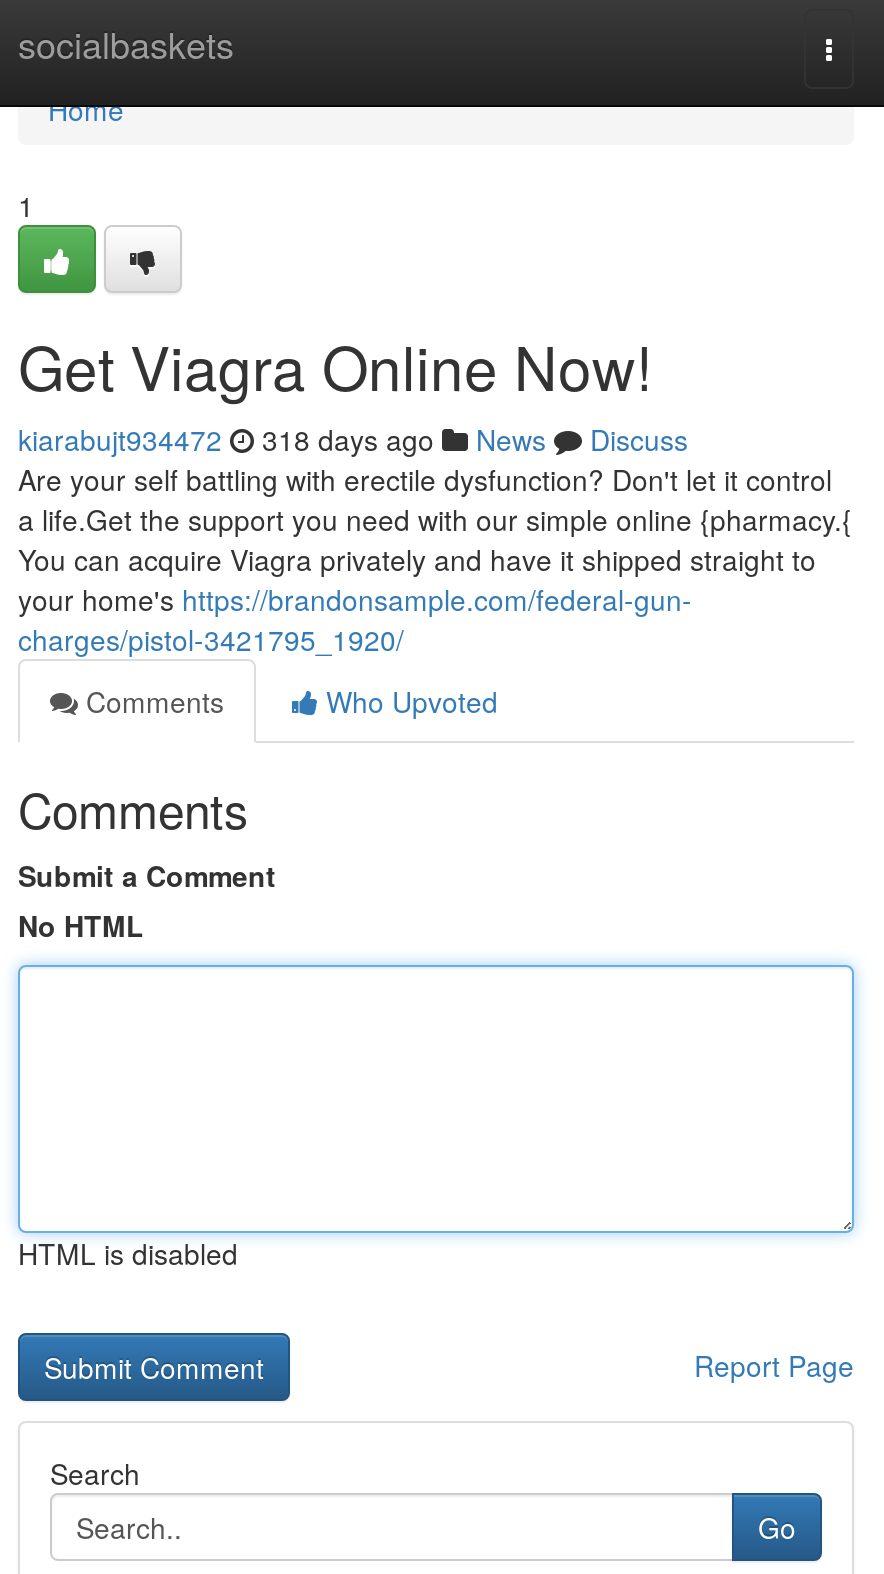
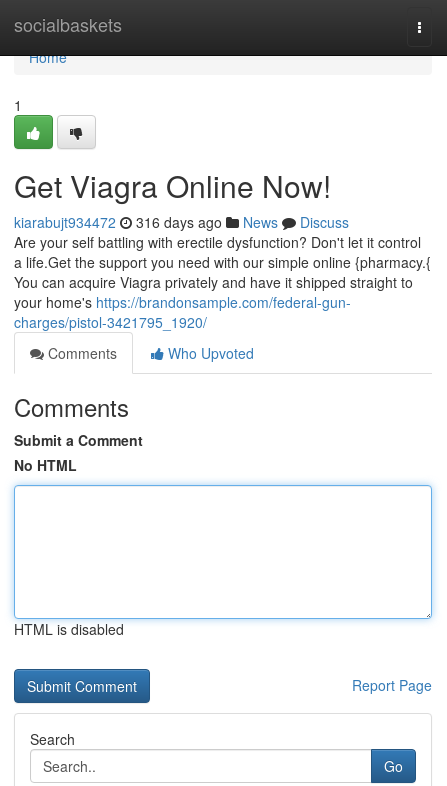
[18,419,688,459] kiarabujt934472 318 days ago News Discuss -> [14,212,349,232] kiarabujt934472 316 days ago News Discuss

